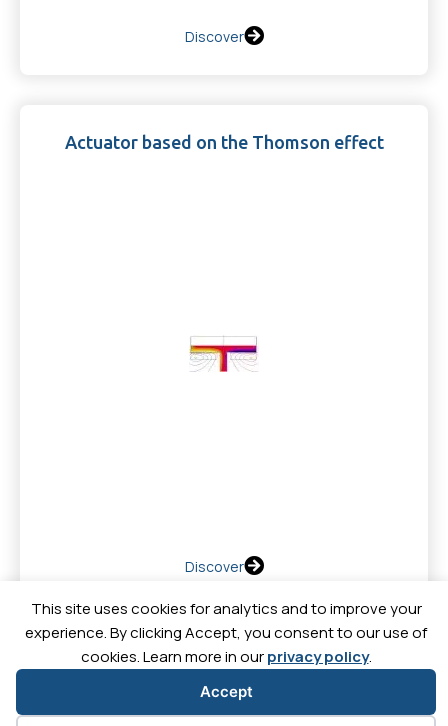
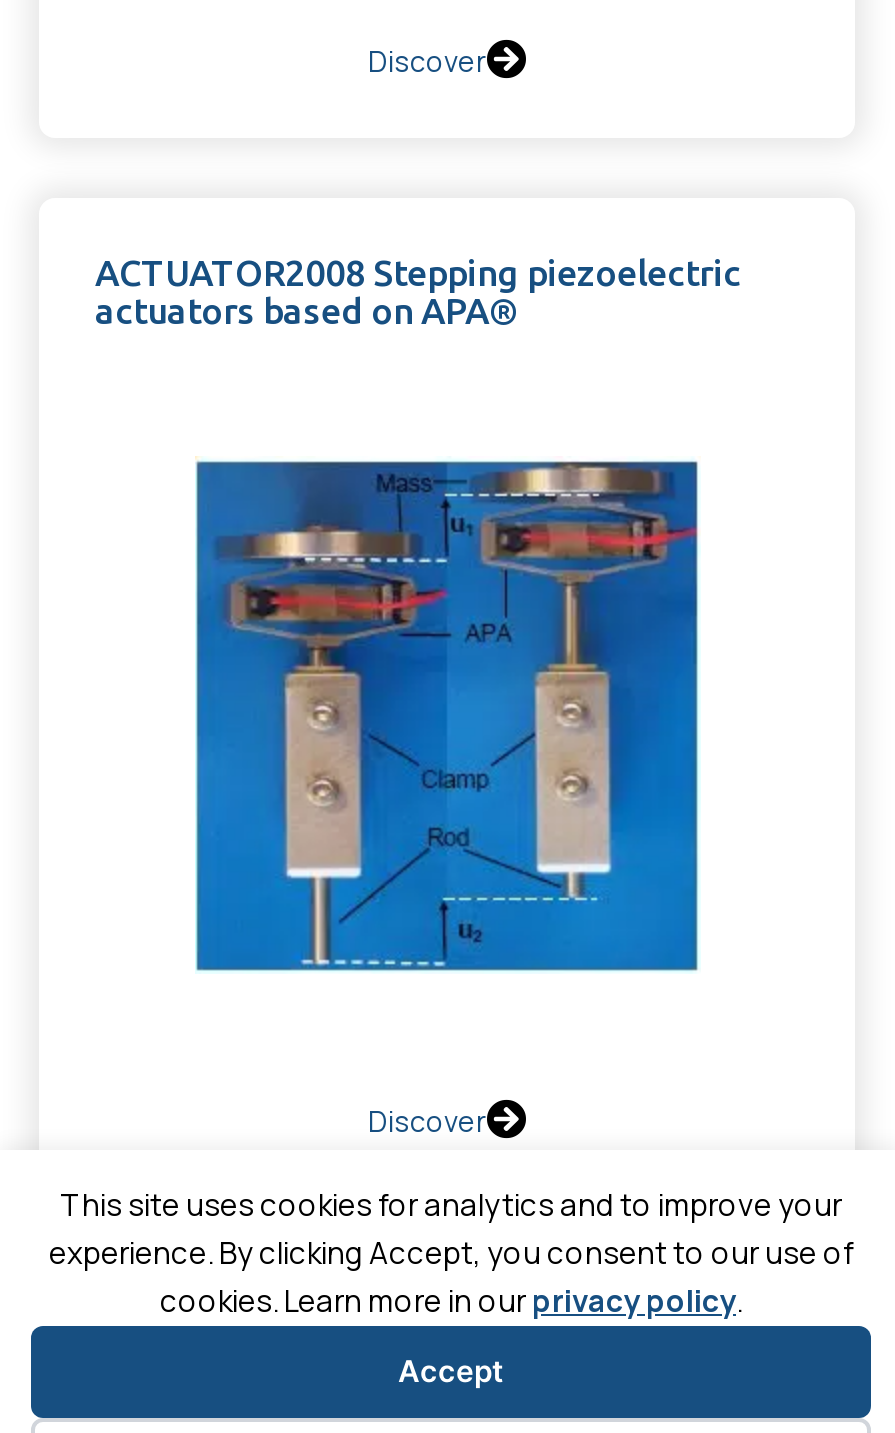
none -> [193,458,701,974] [image]
[64,132,383,152] Actuator based on the Thomson effect -> [95,251,741,329] ACTUATOR2008 Stepping piezoelectric | actuators based on APA®

